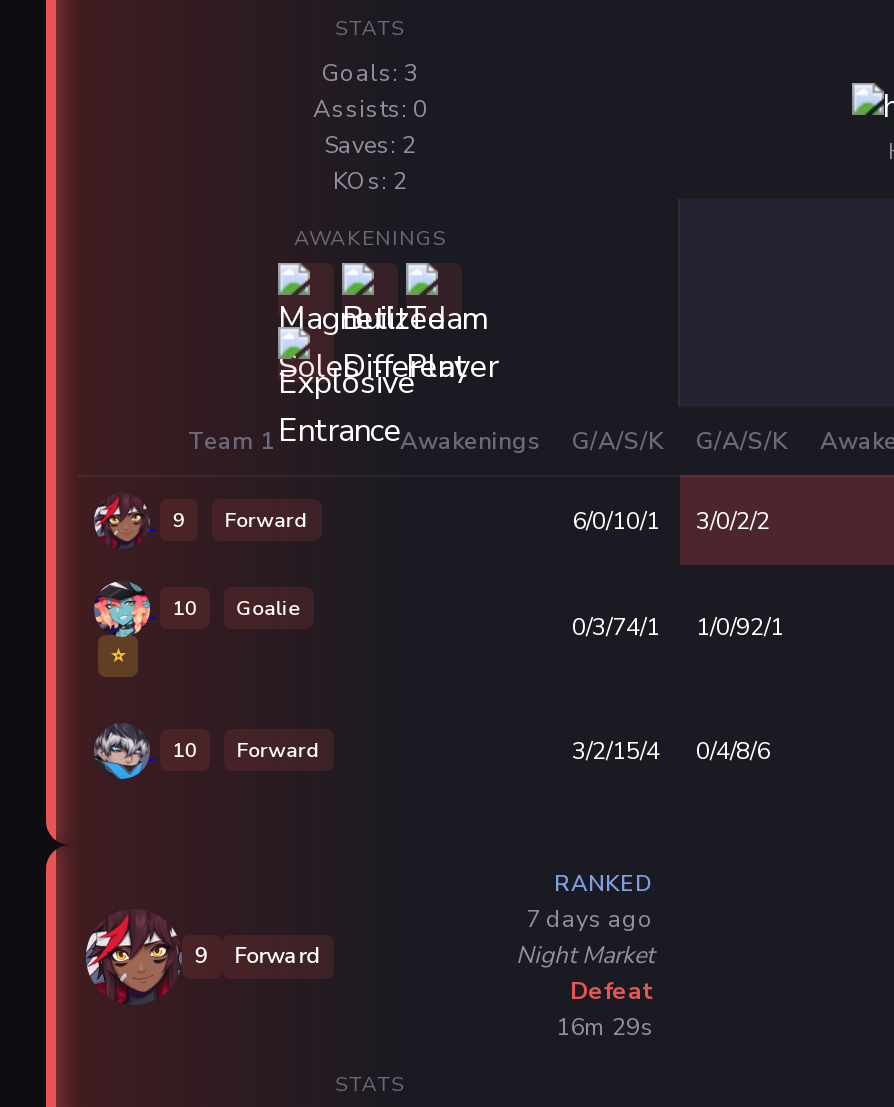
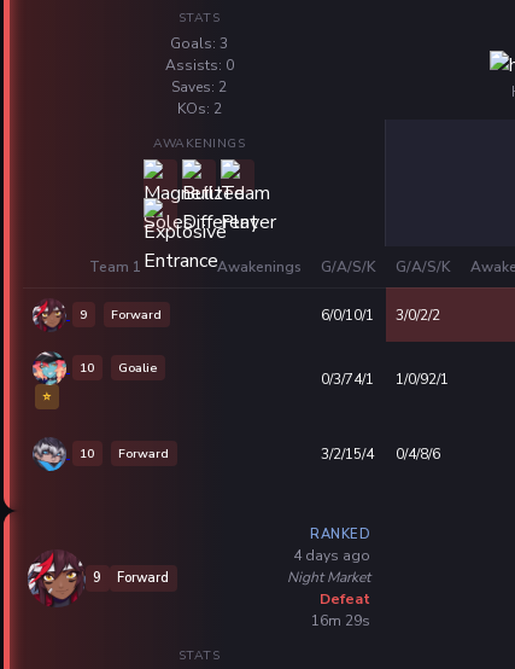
[526,903,654,935] 7 days ago -> [293,546,370,565] 4 days ago

